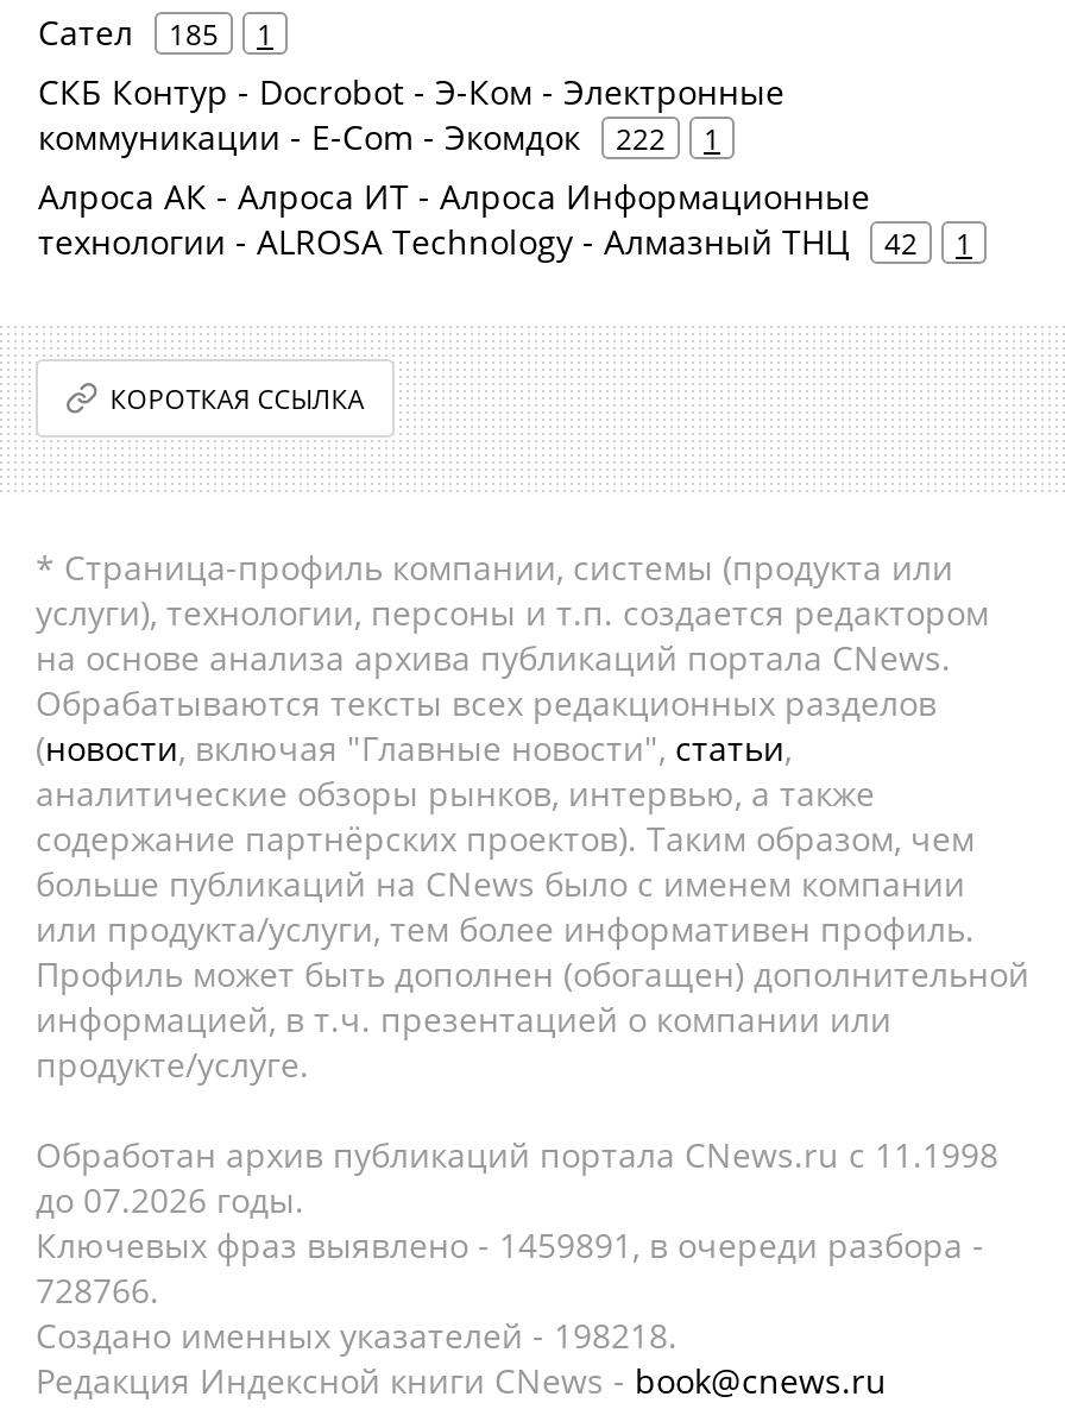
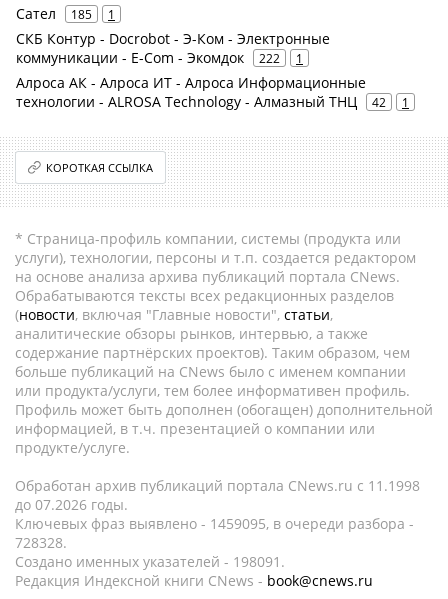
[36,1222,984,1267] Ключевых фраз выявлено - 1459891, в очереди разбора - -> [15,514,414,533] Ключевых фраз выявлено - 1459095, в очереди разбора -
[36,1267,159,1313] 728766. -> [15,533,67,552] 728328.
[36,1313,678,1358] Создано именных указателей - 198218. -> [15,552,285,571] Создано именных указателей - 198091.

